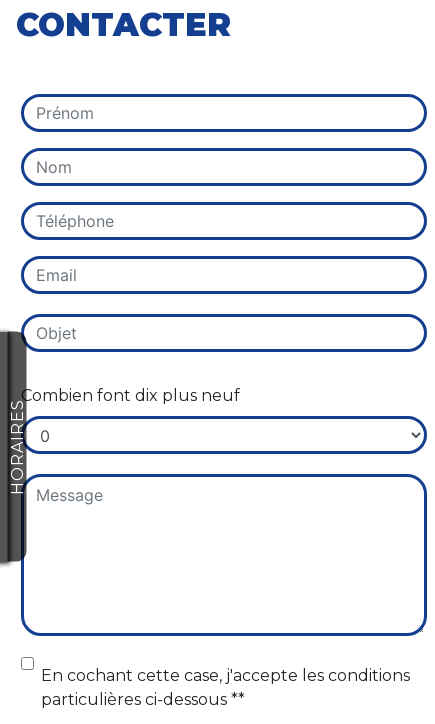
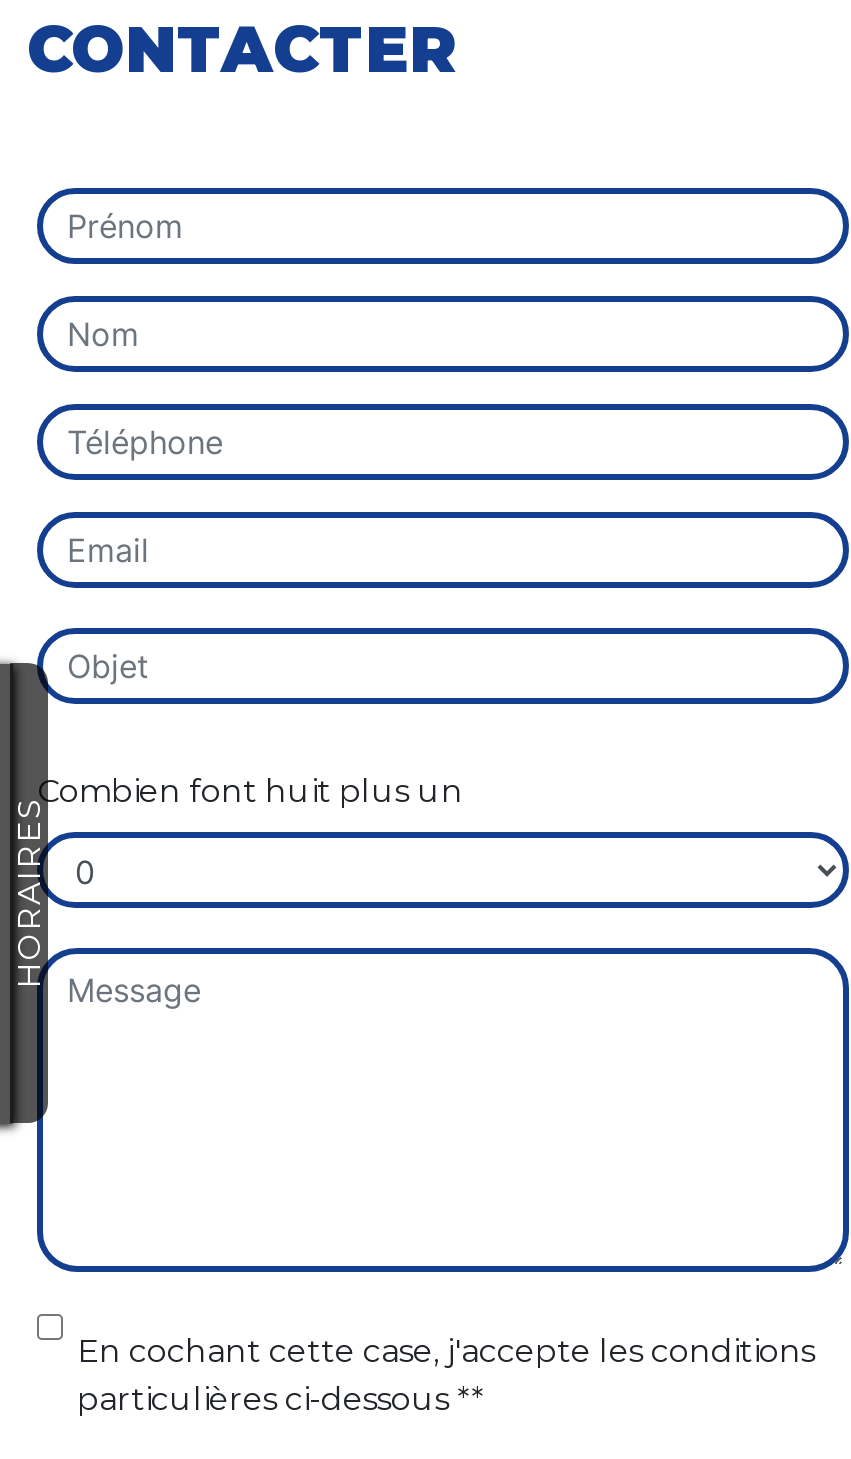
[21,386,240,405] Combien font dix plus neuf -> [37,772,463,810] Combien font huit plus un

